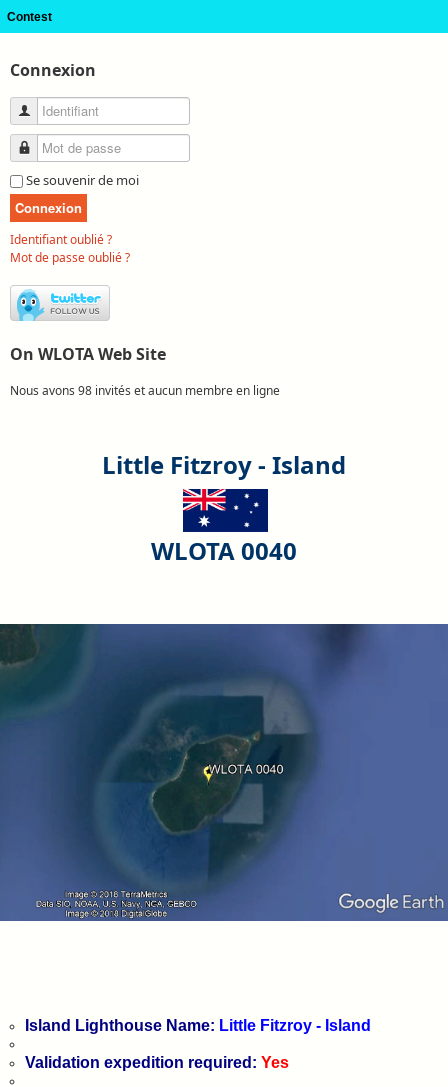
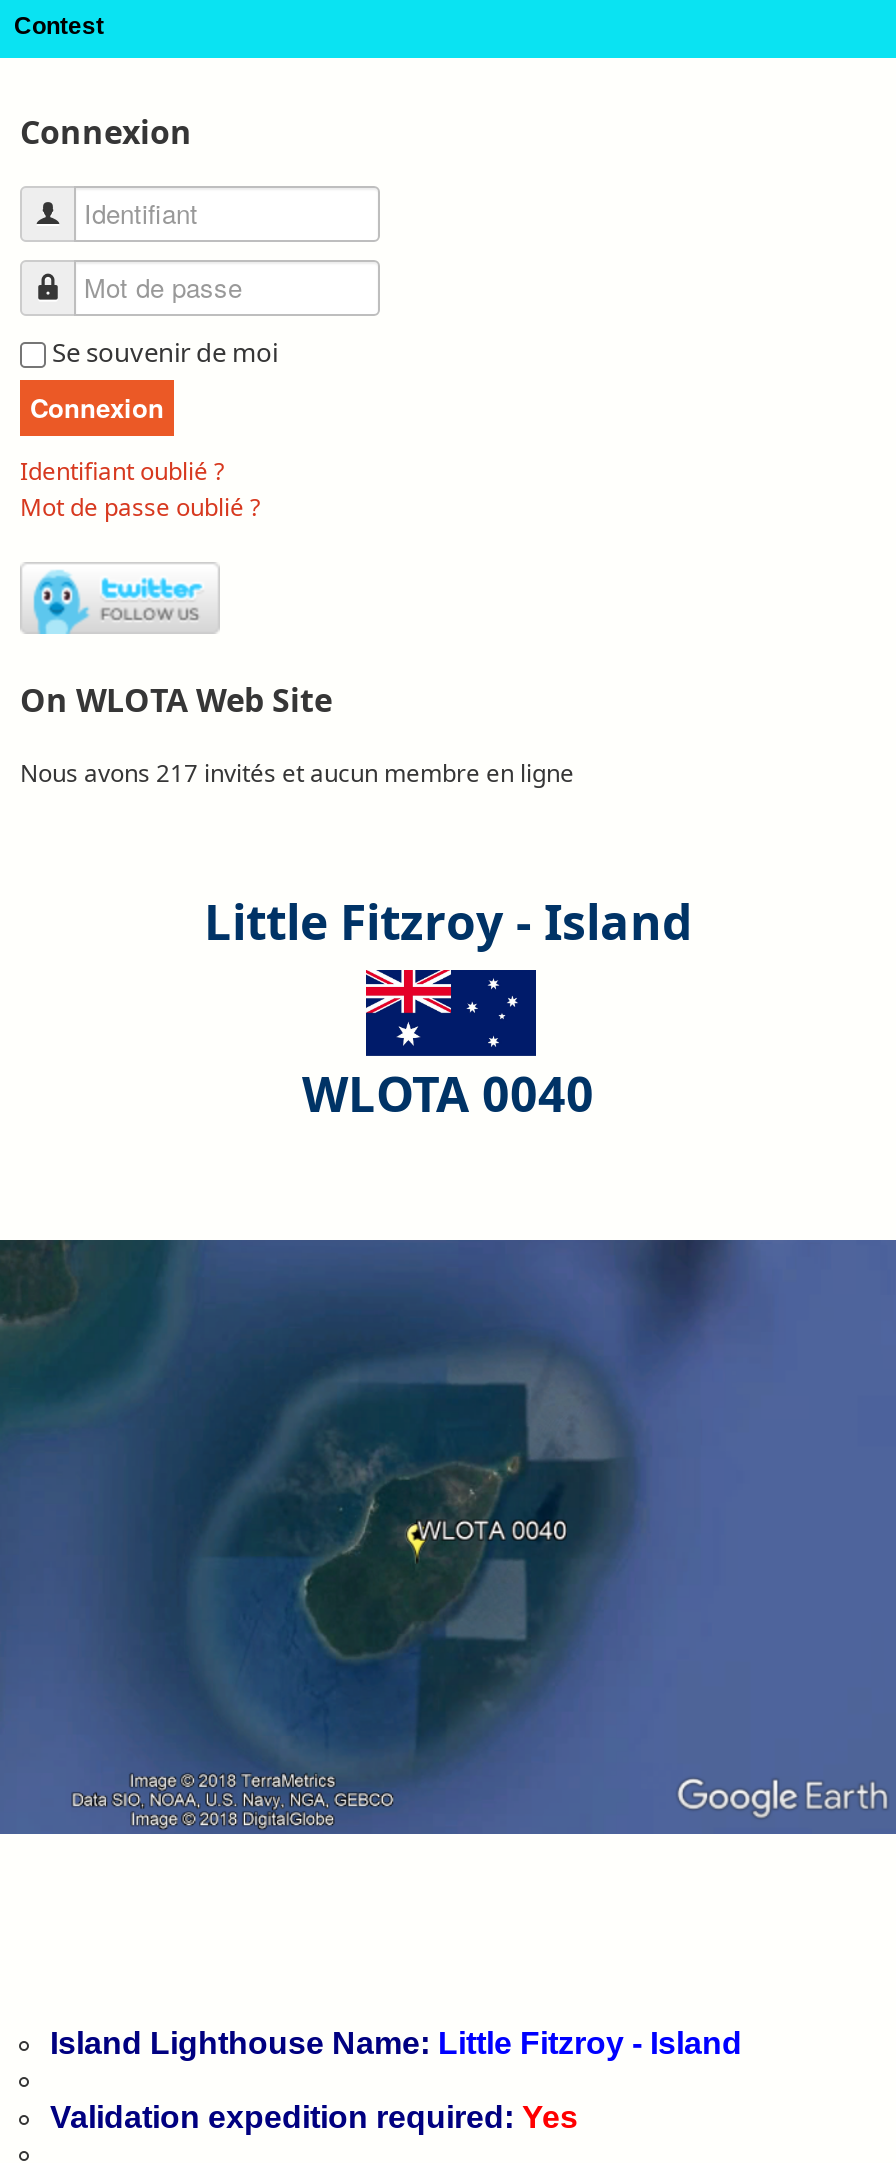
[10,382,280,399] Nous avons 98 invités et aucun membre en ligne -> [20,756,574,790] Nous avons 217 invités et aucun membre en ligne

